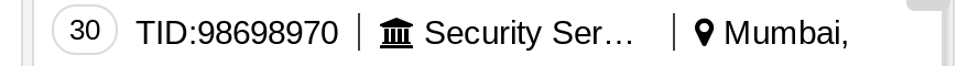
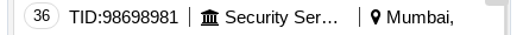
[69,14,100,47] 30 -> [33,7,50,25] 36
[135,14,338,51] TID:98698970 -> [69,7,178,27] TID:98698981

